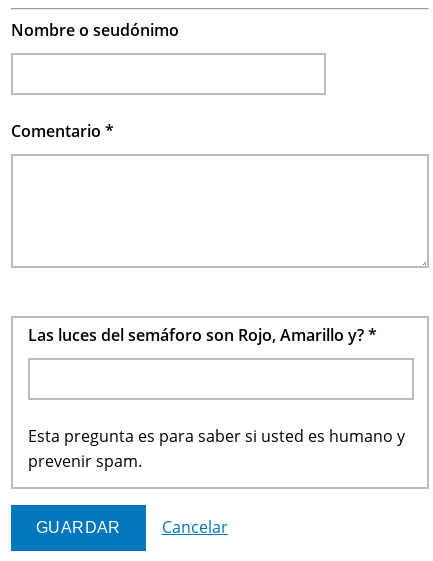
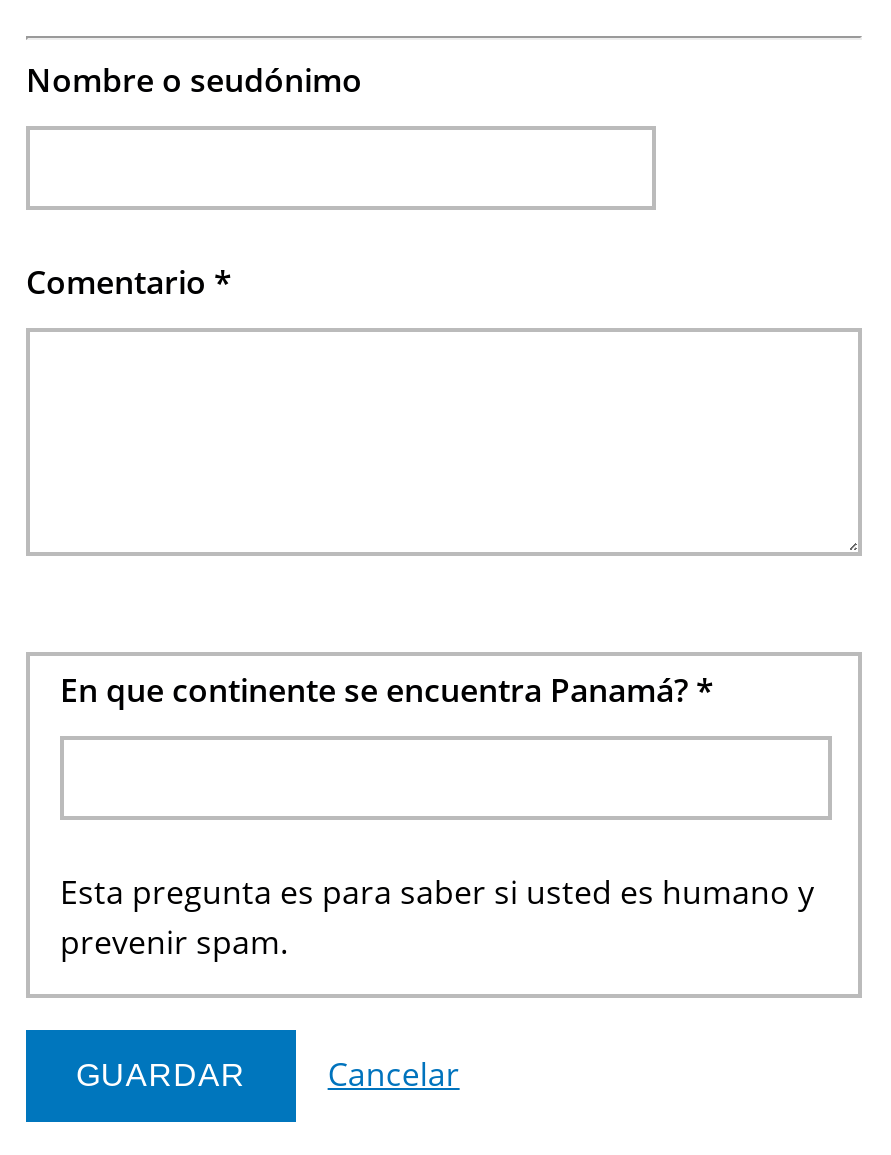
[28,324,377,346] Las luces del semáforo son Rojo, Amarillo y? * -> [60,668,714,712] En que continente se encuentra Panamá? *

